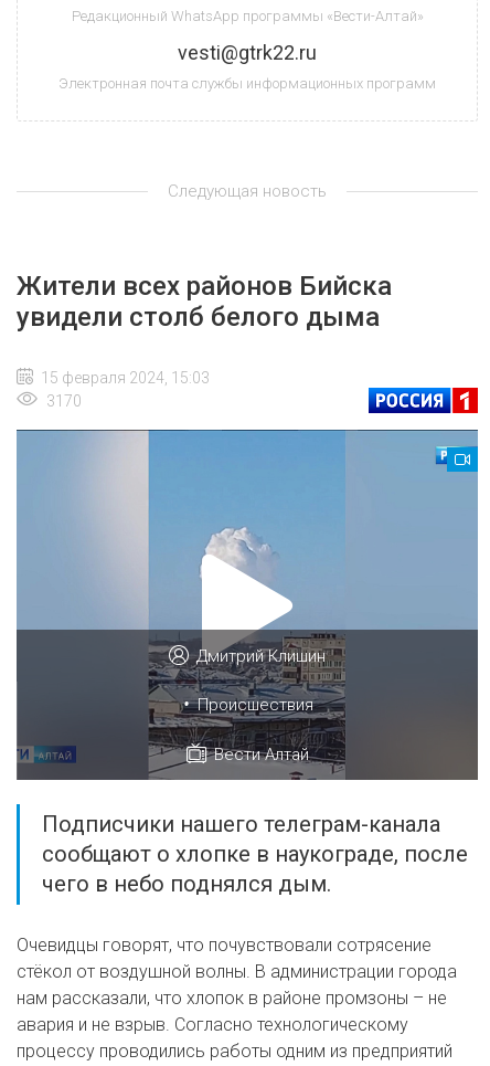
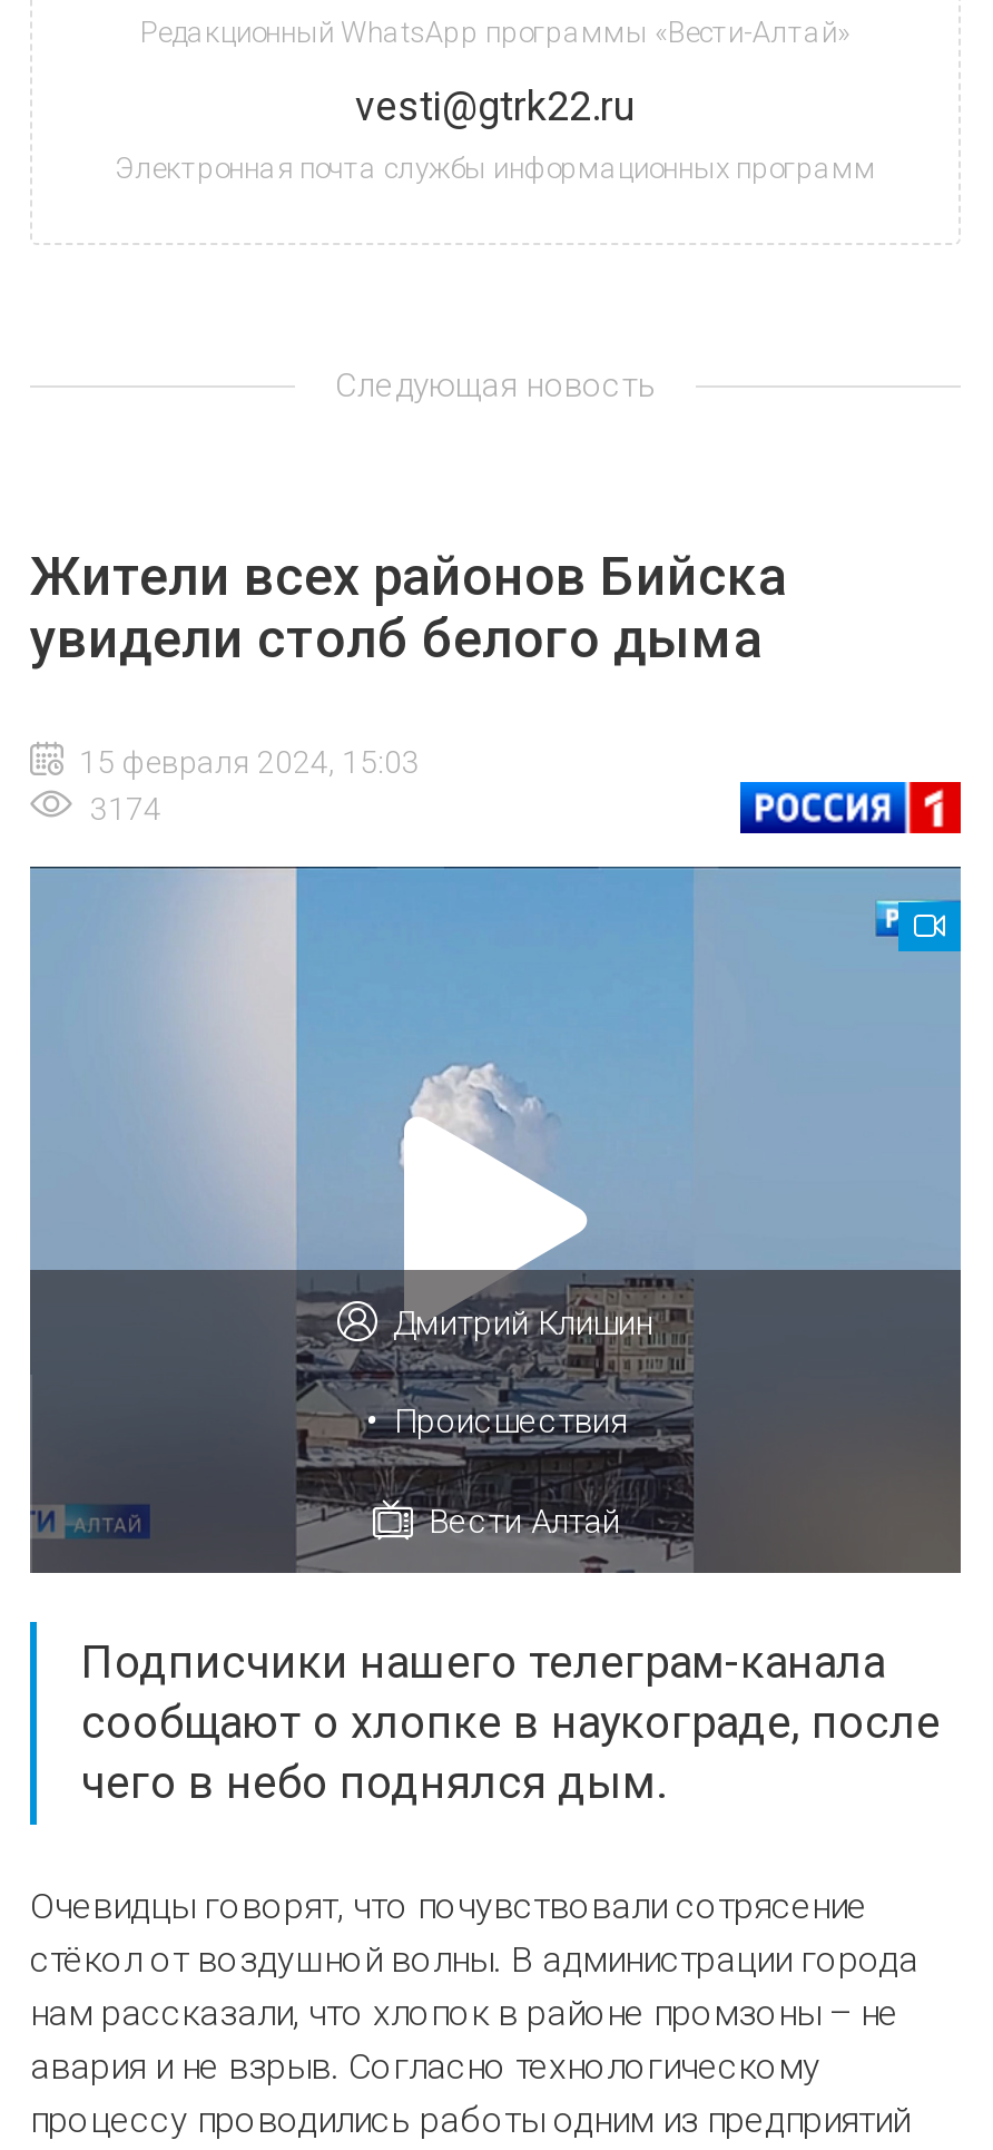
[43,392,82,410] 3170 -> [83,791,161,827] 3174

